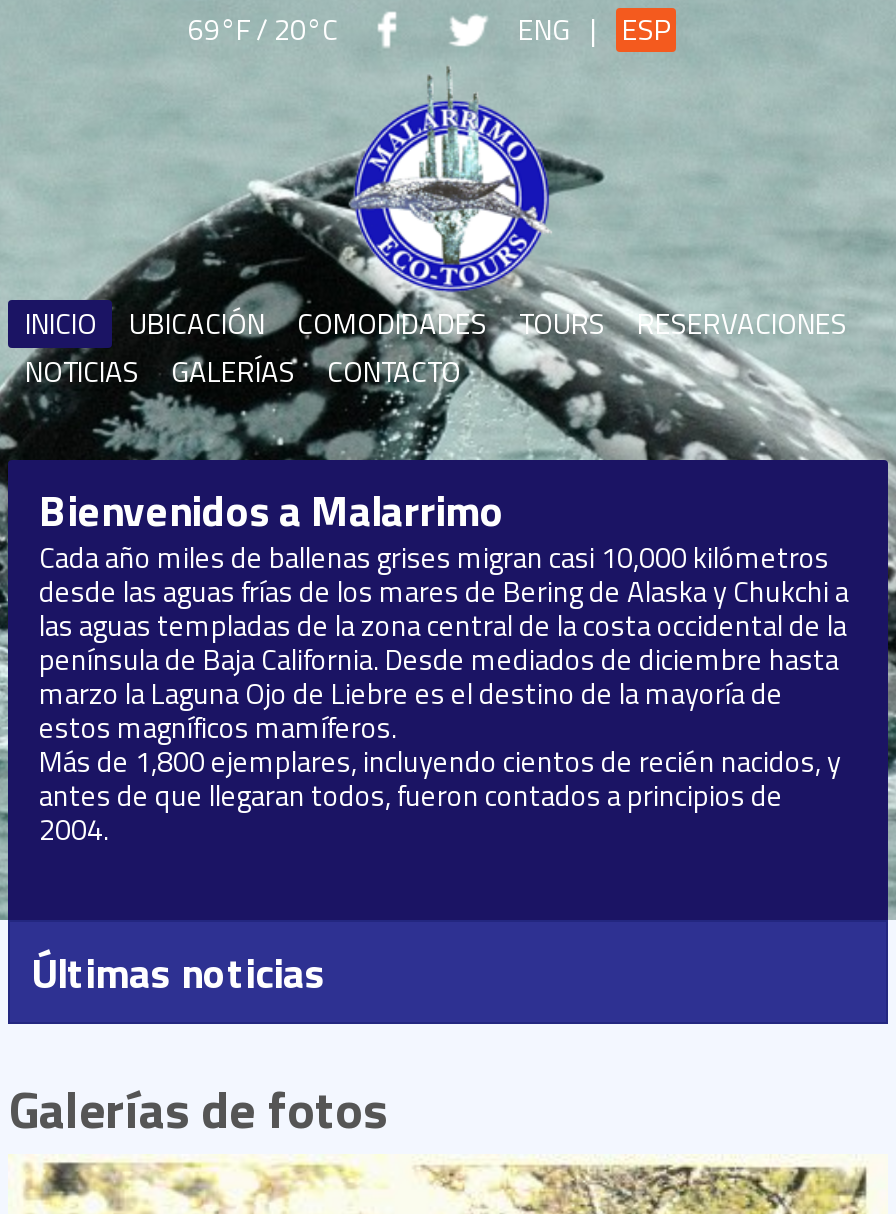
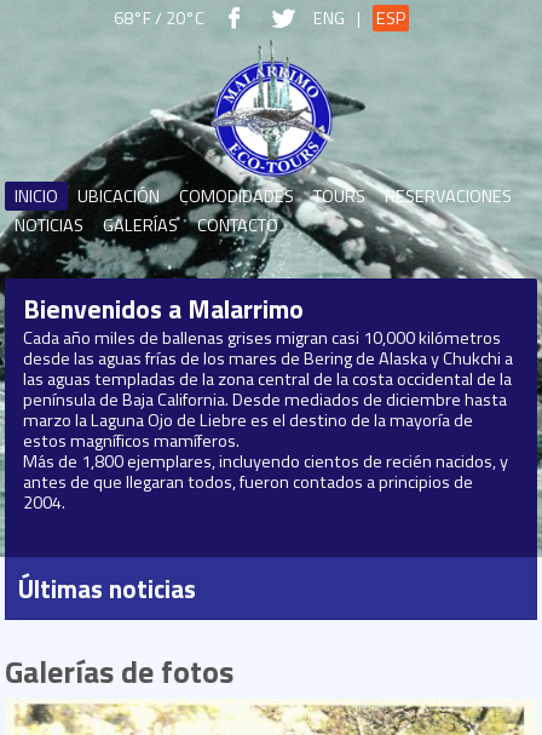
[188,8,338,52] 69°F / 20°C -> [114,5,204,31] 68°F / 20°C

